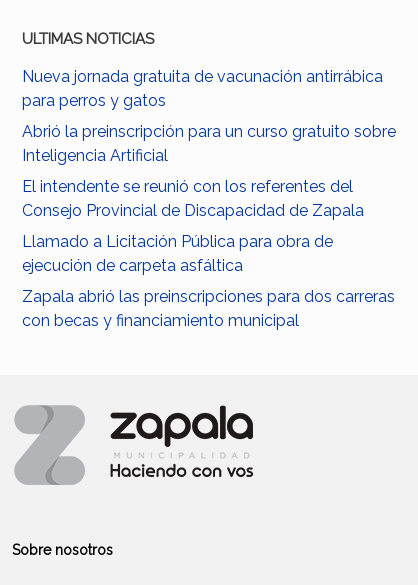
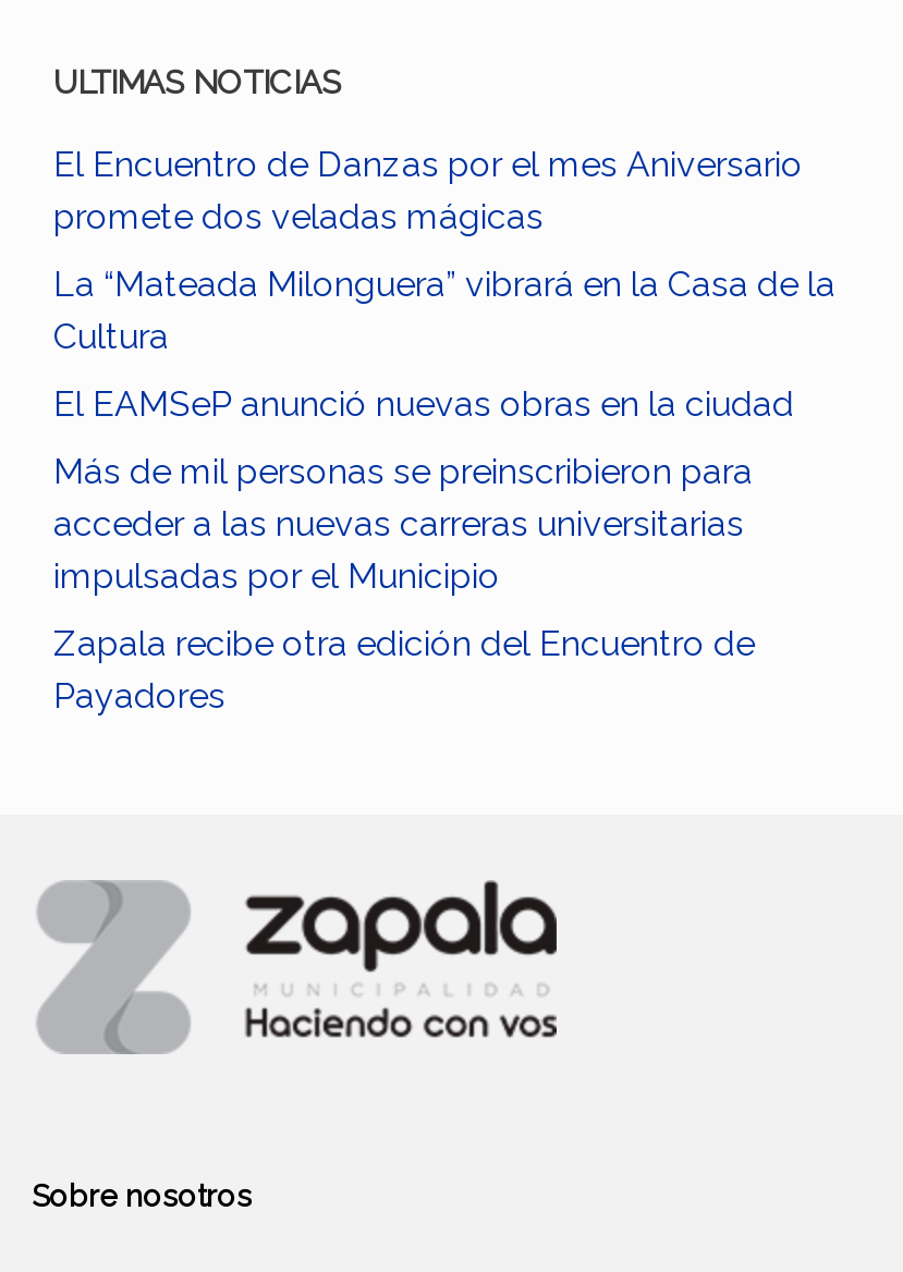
[22,67,383,110] Nueva jornada gratuita de vacunación antirrábica | para perros y gatos -> [53,145,803,238] El Encuentro de Danzas por el mes Aniversario | promete dos veladas mágicas
[22,122,396,165] Abrió la preinscripción para un curso gratuito sobre | Inteligencia Artificial -> [53,264,835,358] La “Mateada Milonguera” vibrará en la Casa de la | Cultura
[22,177,364,220] El intendente se reunió con los referentes del | Consejo Provincial de Discapacidad de Zapala -> [53,384,794,426] El EAMSeP anunció nuevas obras en la ciudad
[22,232,333,275] Llamado a Licitación Pública para obra de | ejecución de carpeta asfáltica -> [53,452,753,598] Más de mil personas se preinscribieron para | acceder a las nuevas carreras universitarias | impulsadas por el Municipio
[22,287,395,330] Zapala abrió las preinscripciones para dos carreras | con becas y financiamiento municipal -> [53,624,755,717] Zapala recibe otra edición del Encuentro de | Payadores

